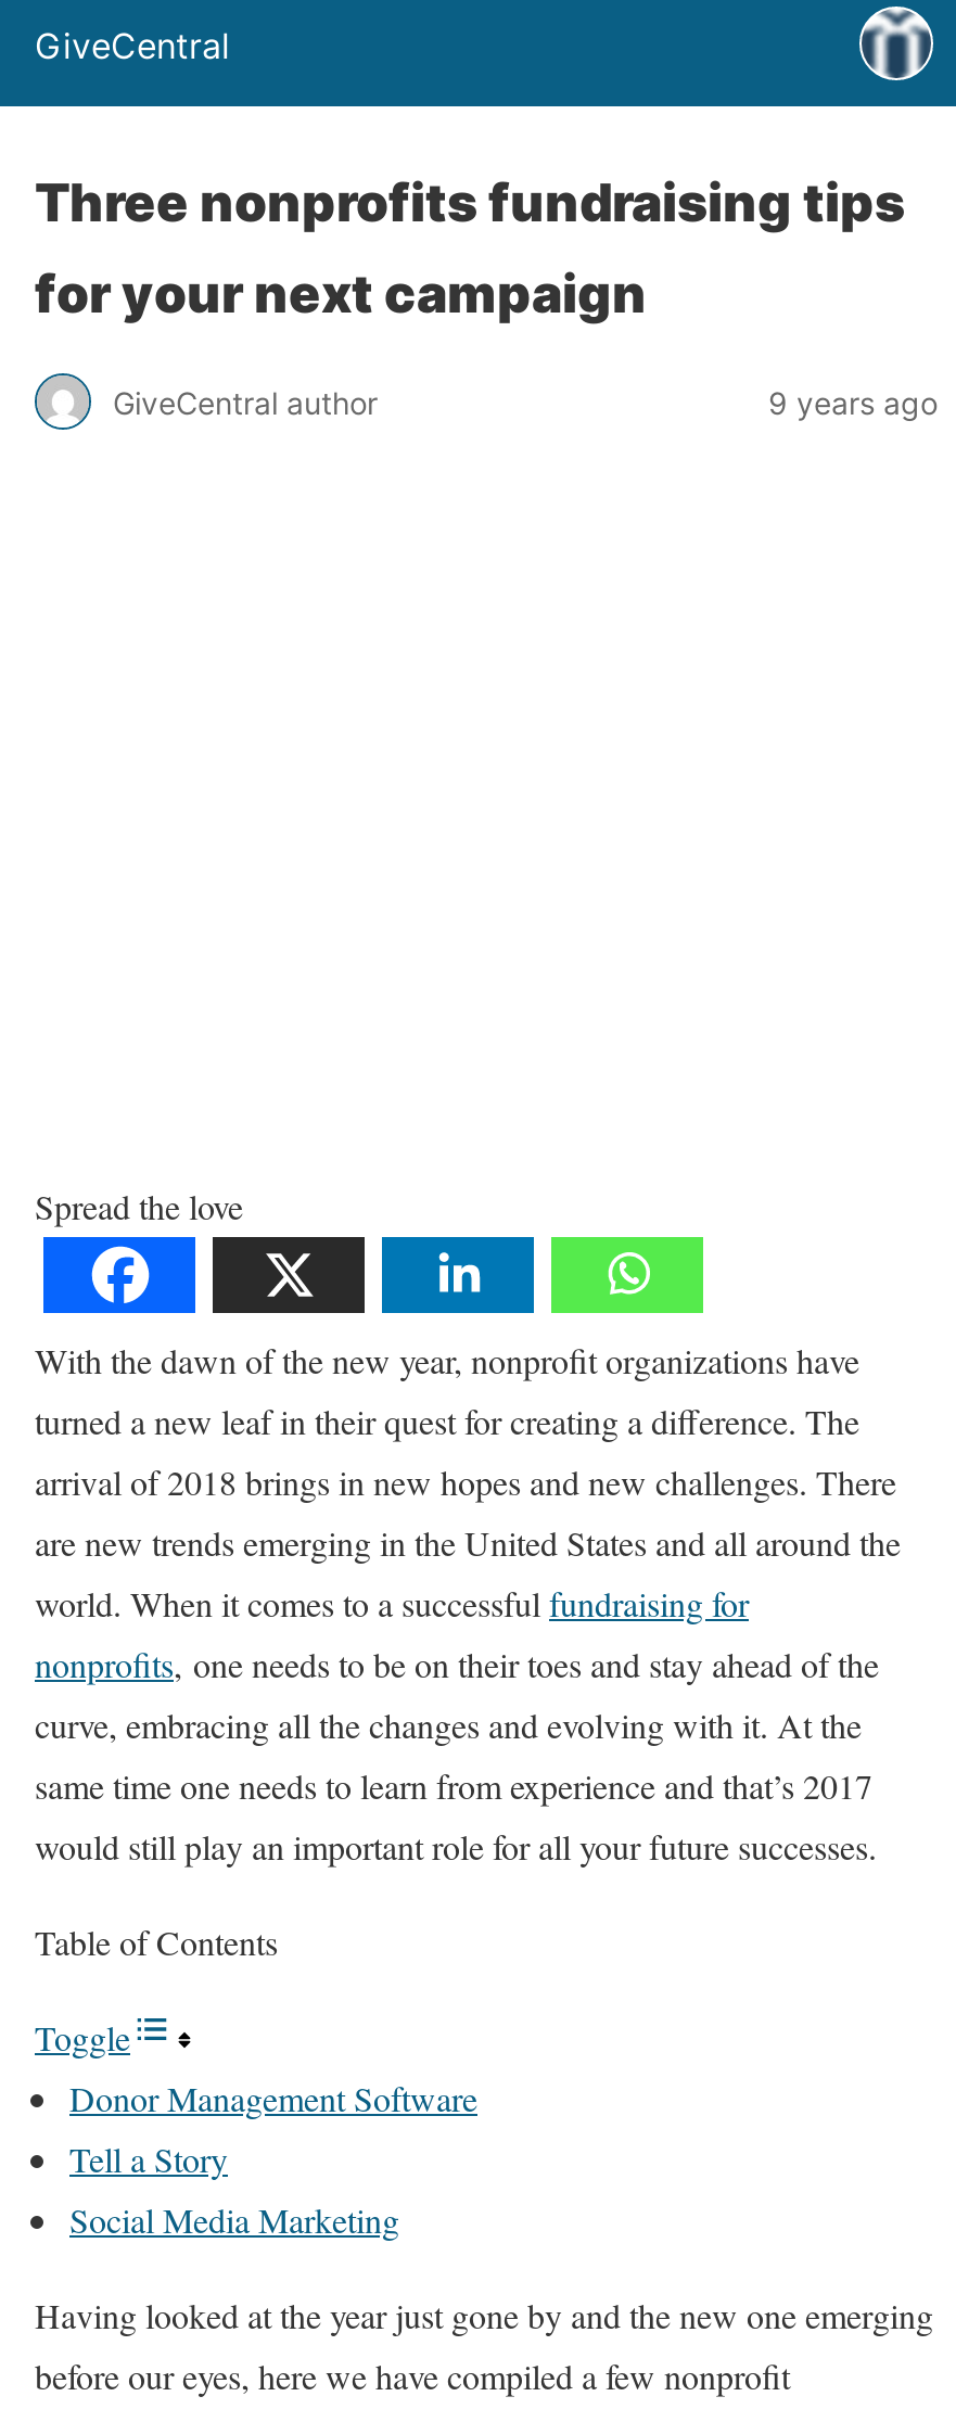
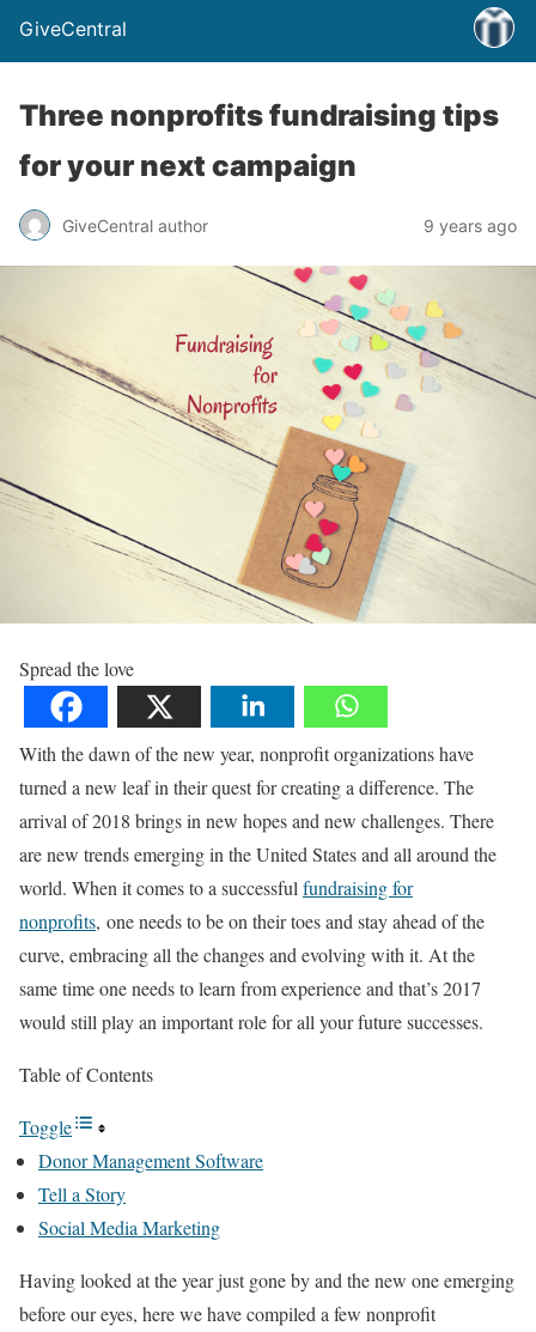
none -> [4,264,532,624] [image]

